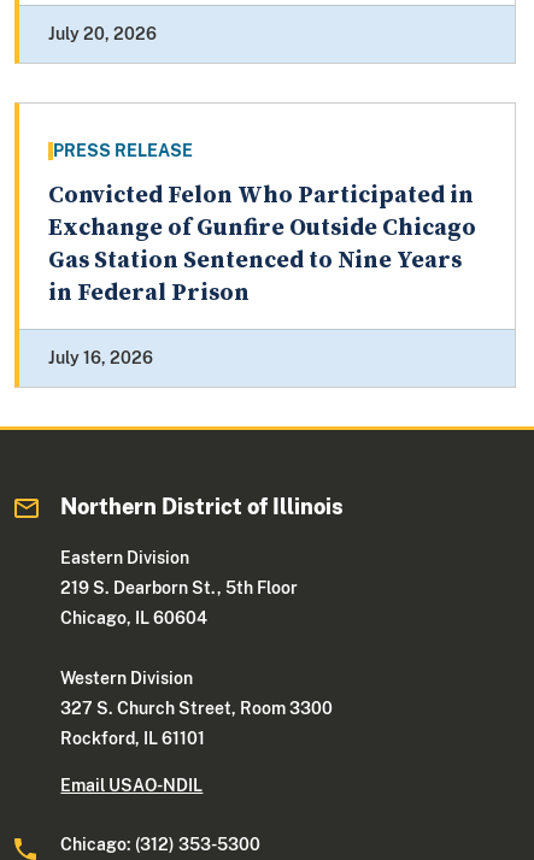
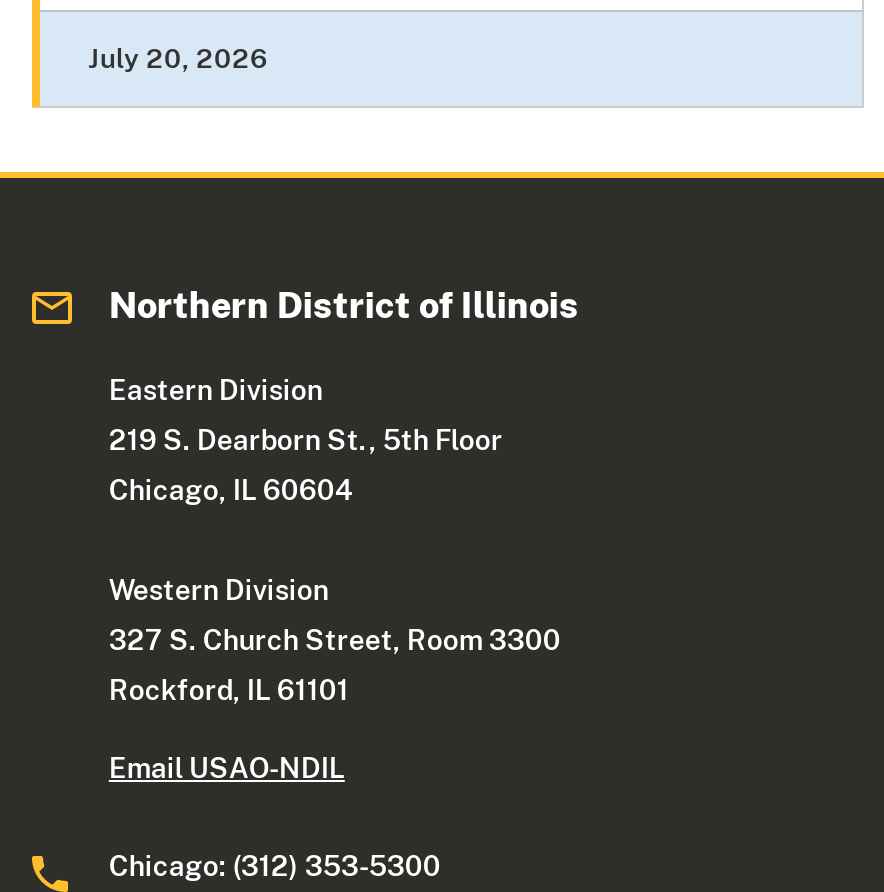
[48,141,476,368] PRESS RELEASE | Convicted Felon Who Participated in | Exchange of Gunfire Outside Chicago | Gas Station Sentenced to Nine Years | in Federal Prison | July 16, 2026 -> none

